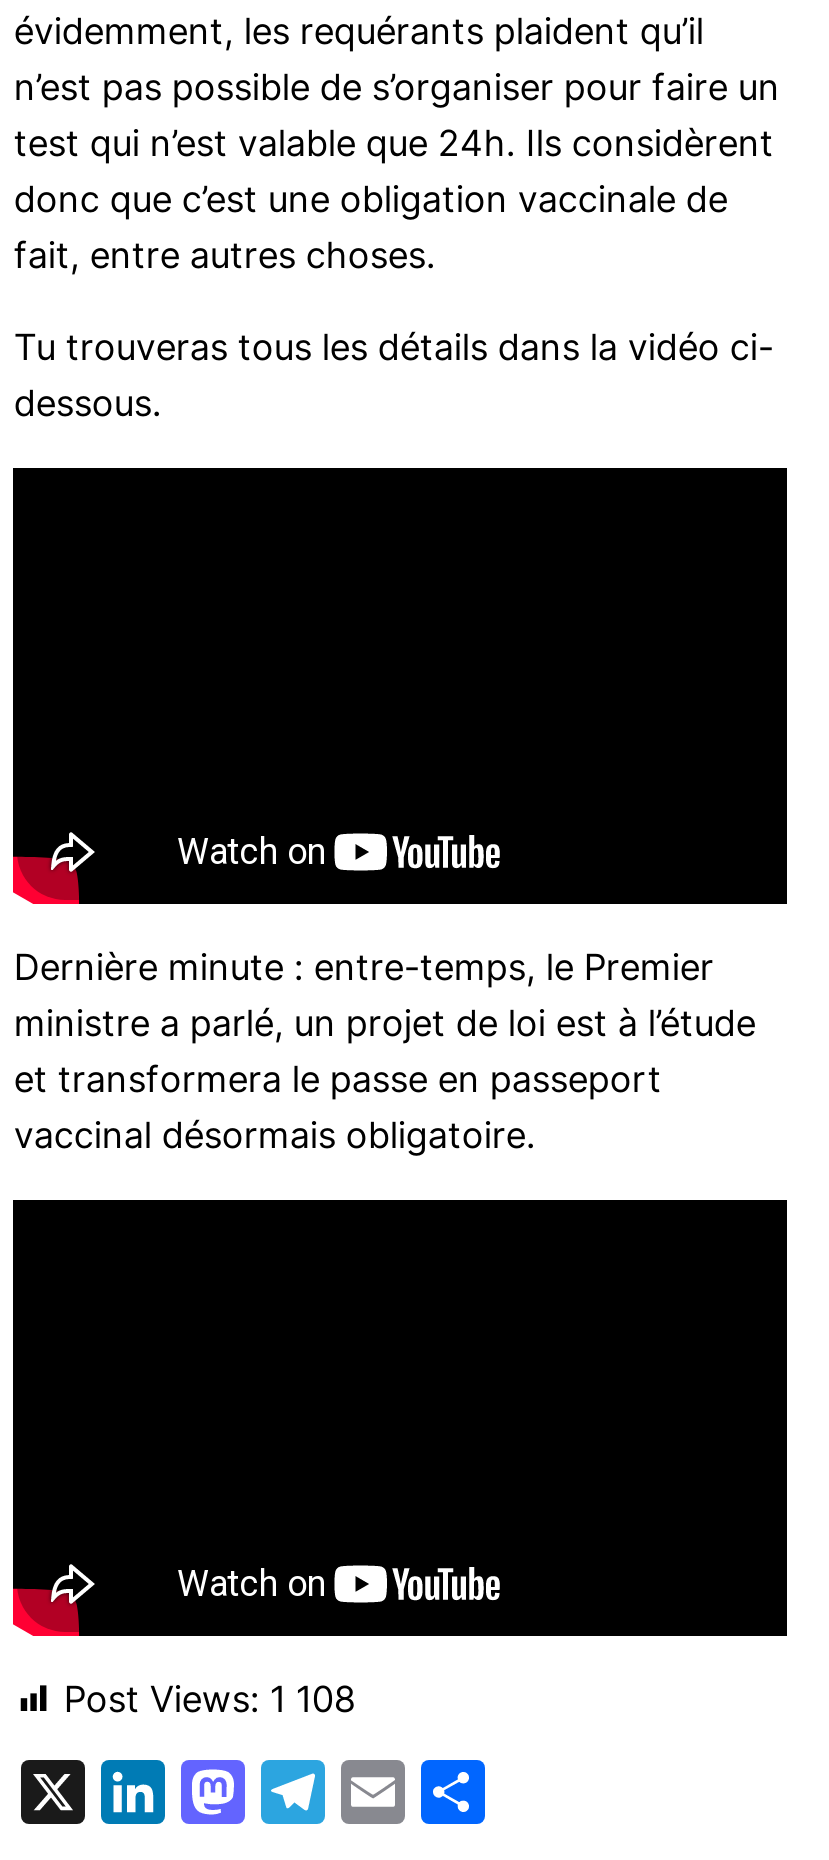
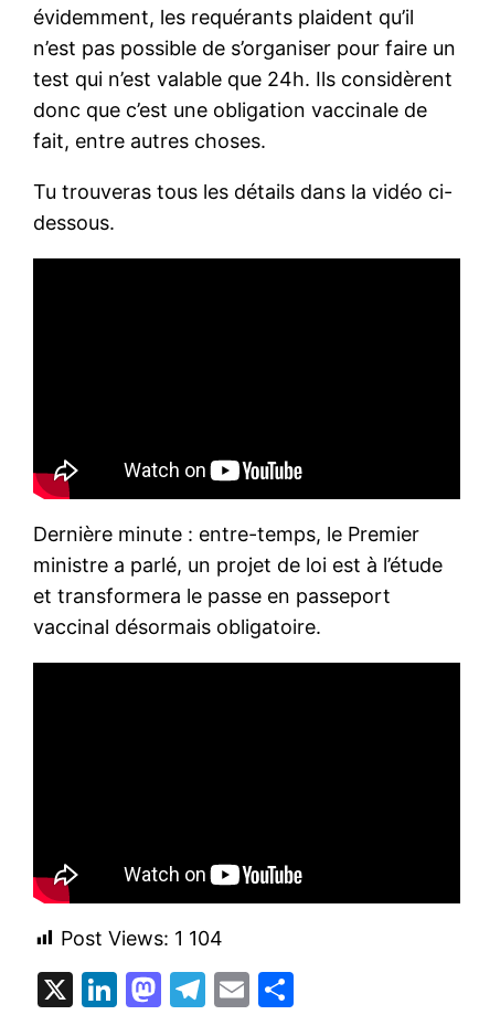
[64,1678,356,1720] Post Views: 1 108 -> [61,926,223,950] Post Views: 1 104

